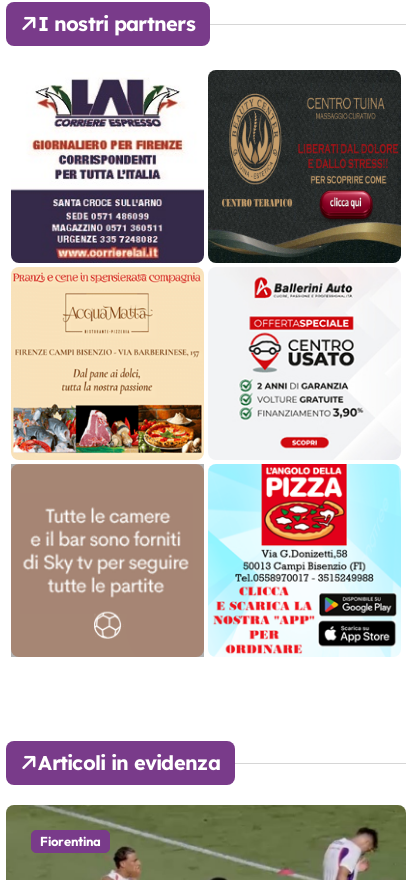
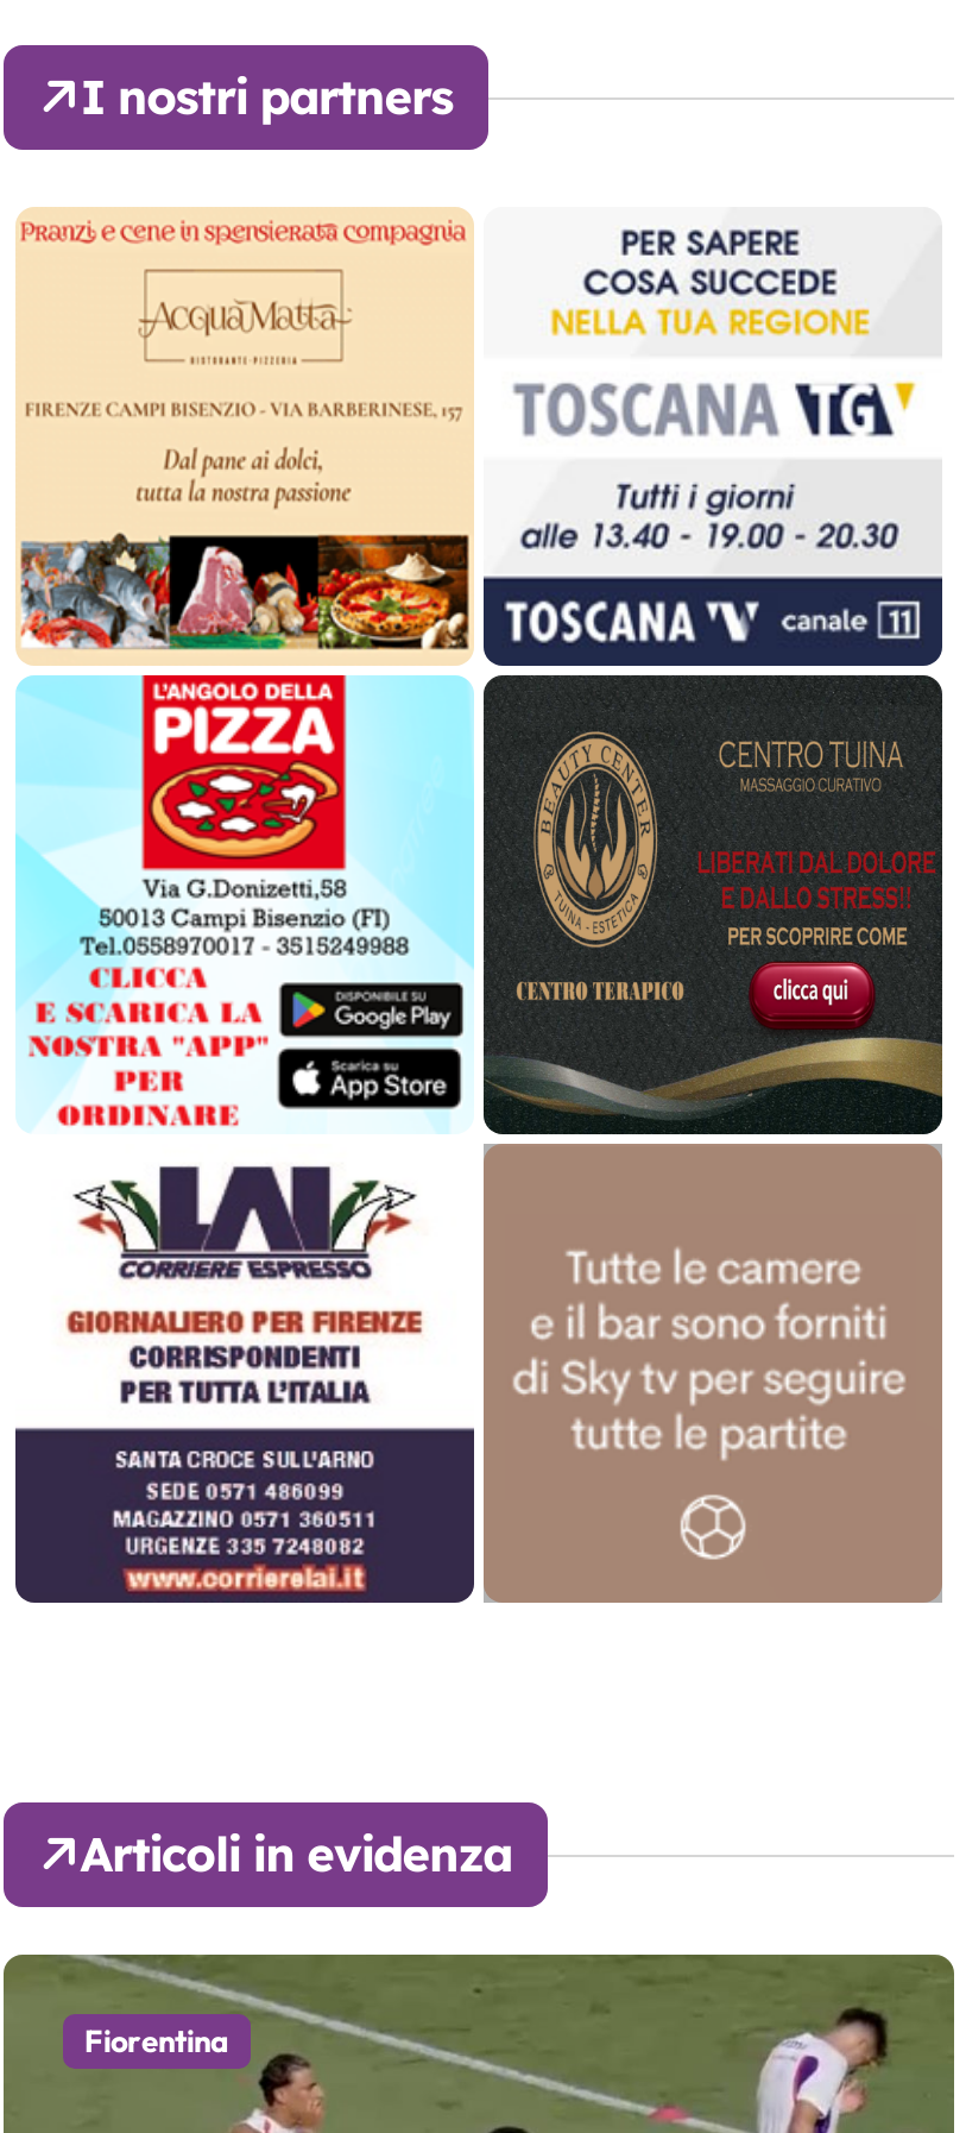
[10,69,402,658] [image] -> [13,207,945,1605] [image]

